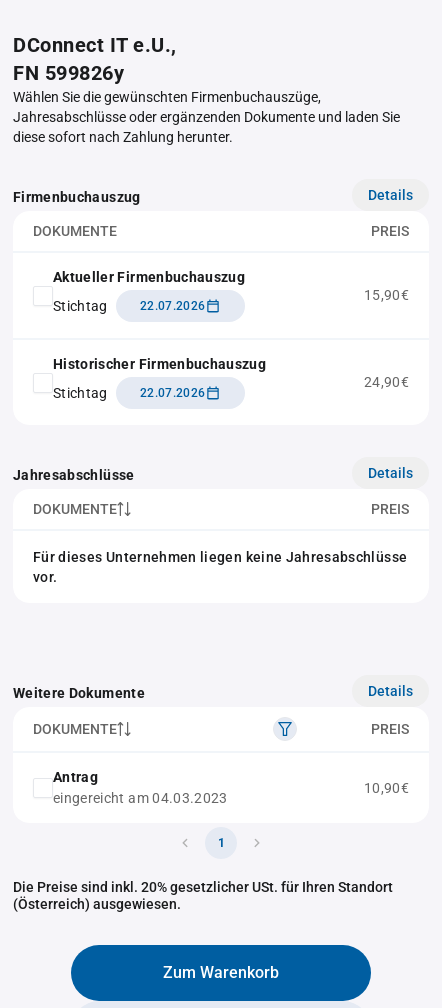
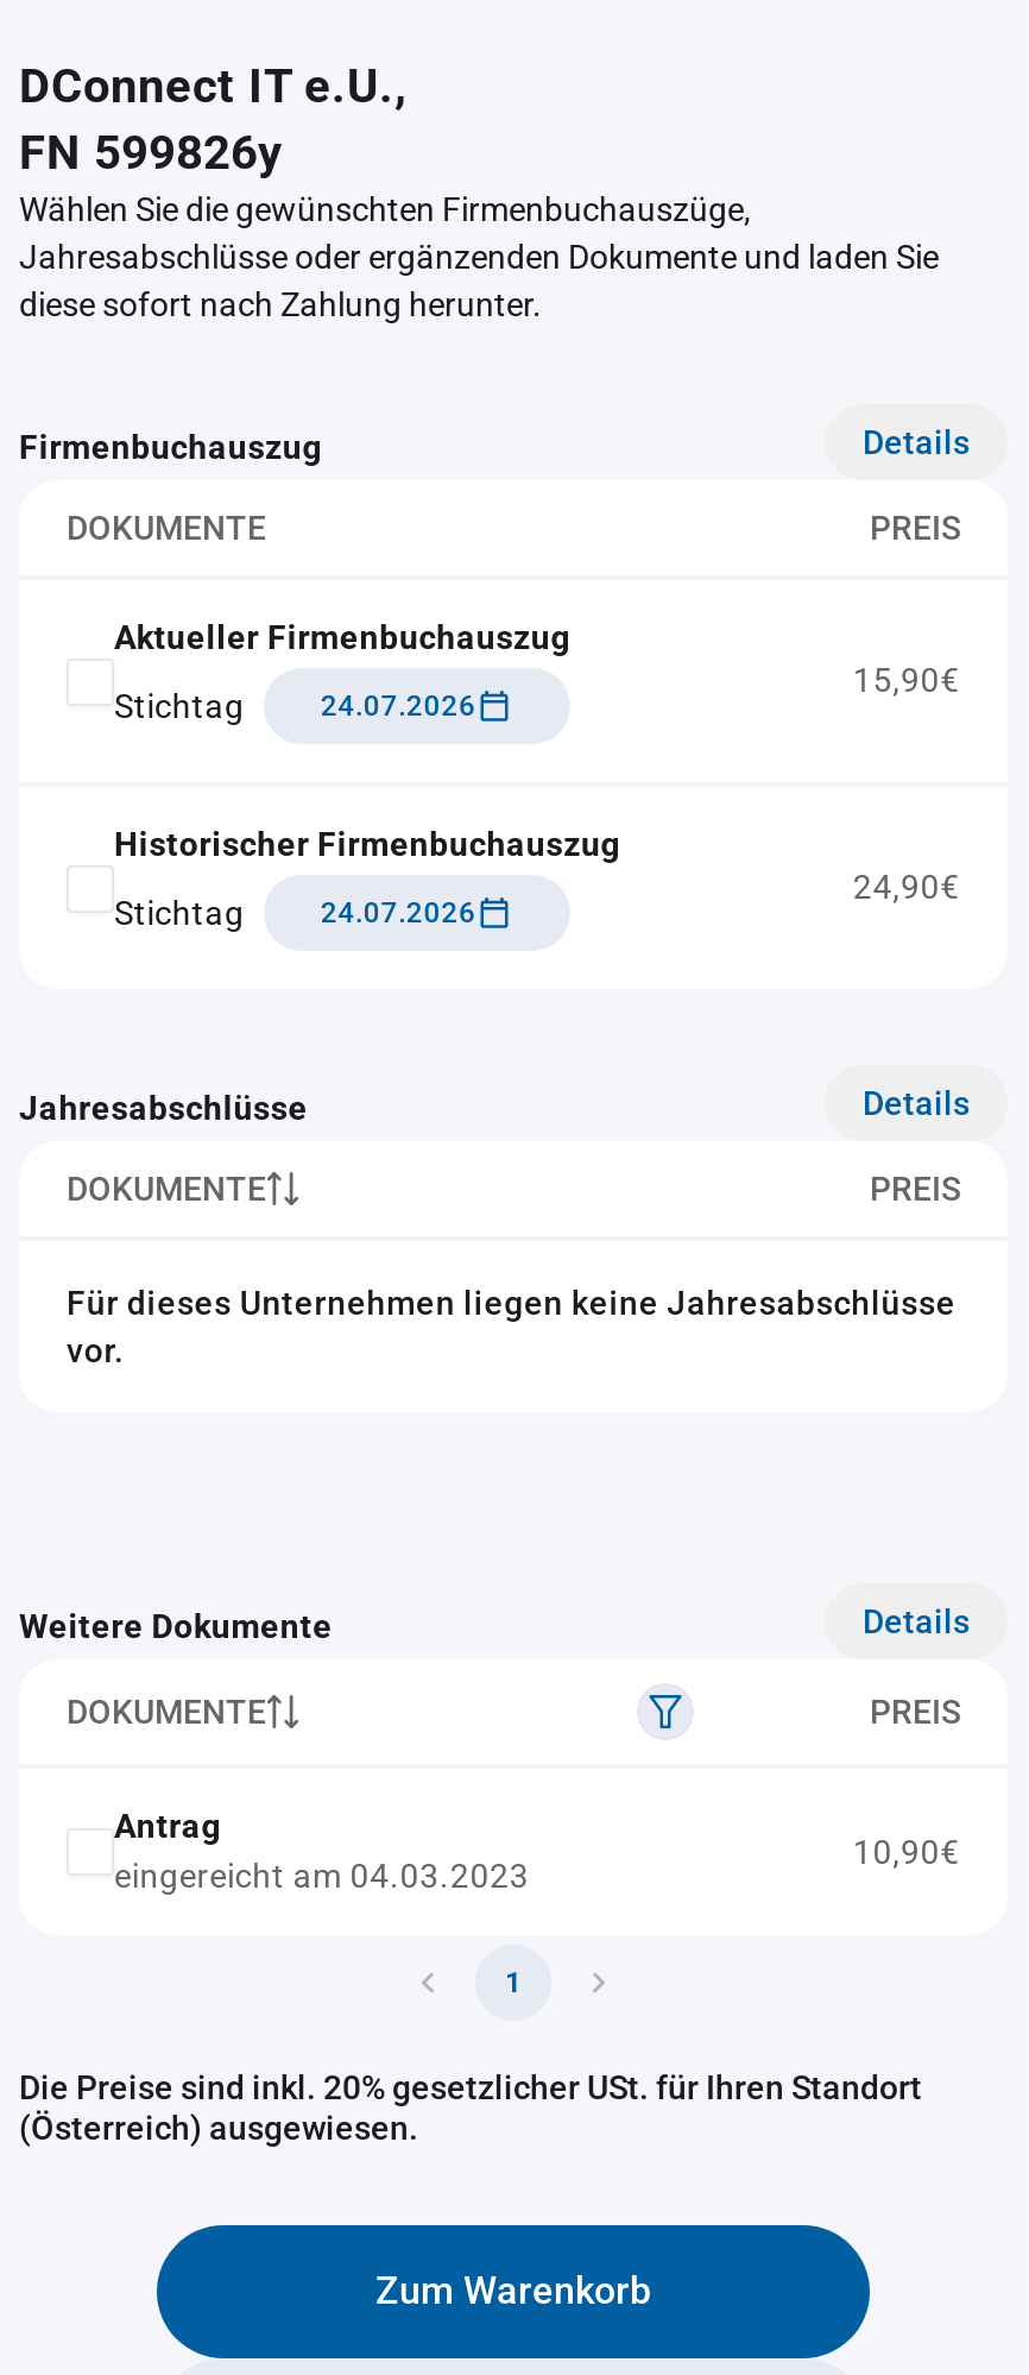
[140,299,205,313] 22.07.2026 -> [320,689,476,723] 24.07.2026
[140,386,205,400] 22.07.2026 -> [320,896,476,930] 24.07.2026

